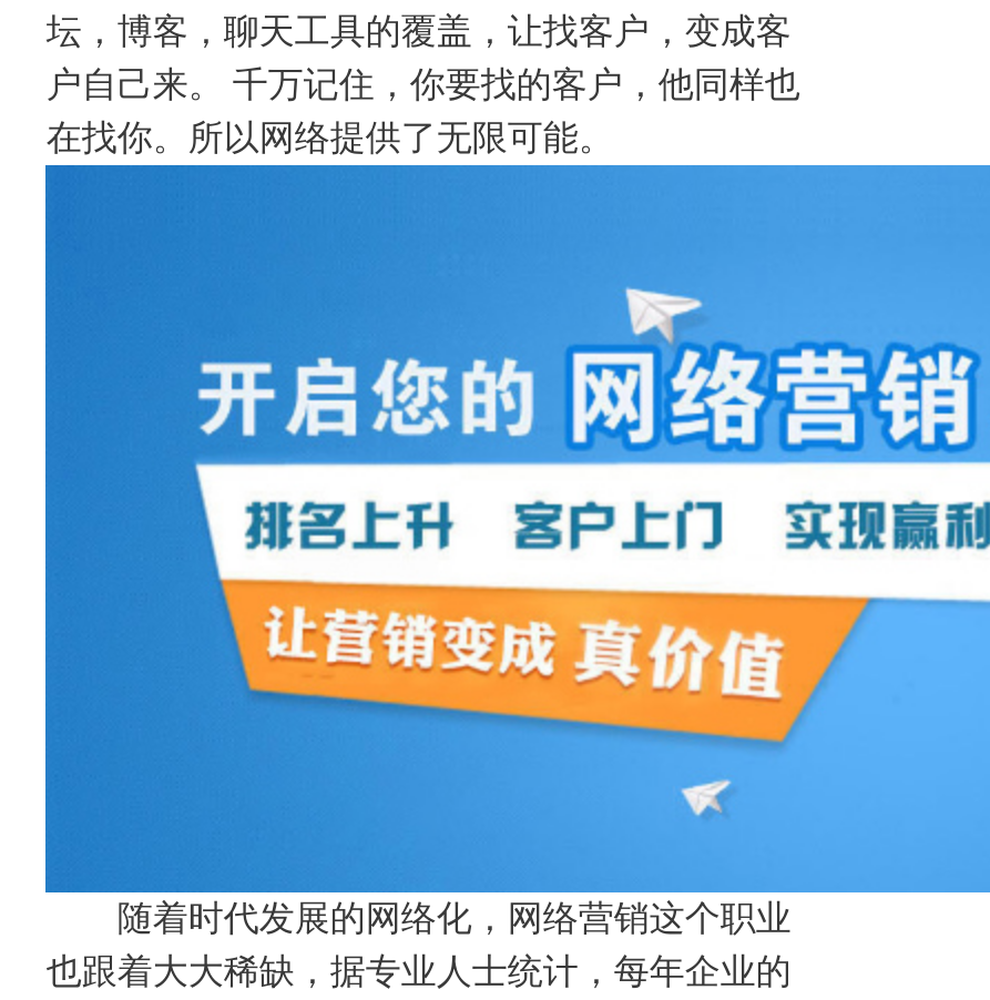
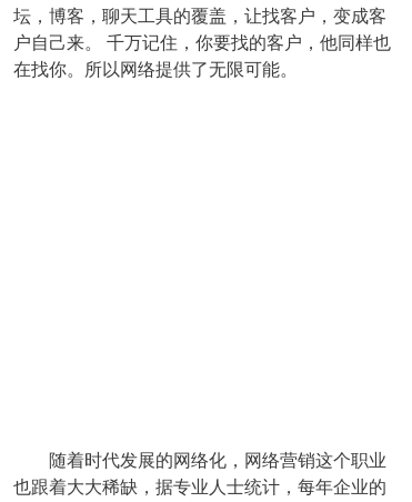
[43,163,983,895] [image] -> none

